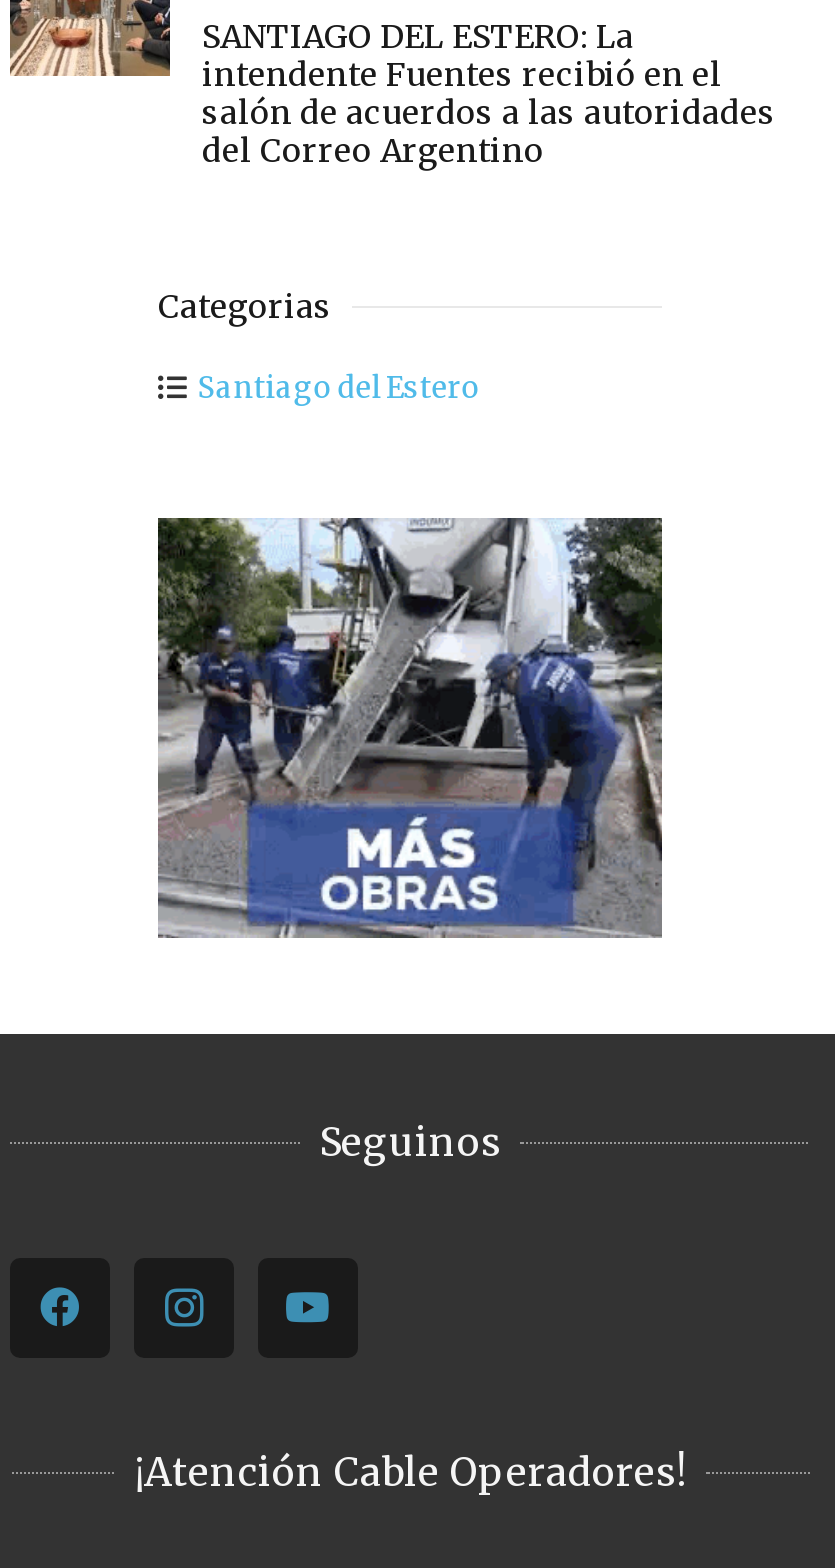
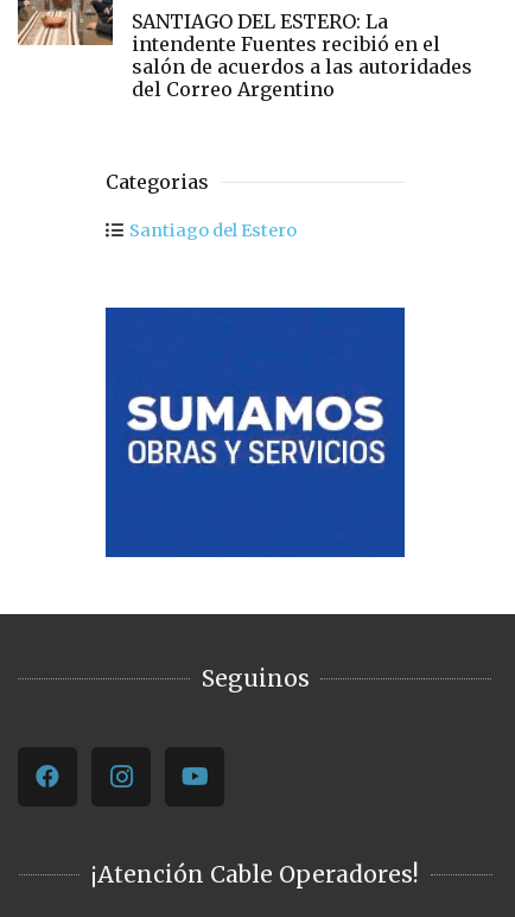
[156,516,664,940] [image] -> [104,306,406,558] [image]

